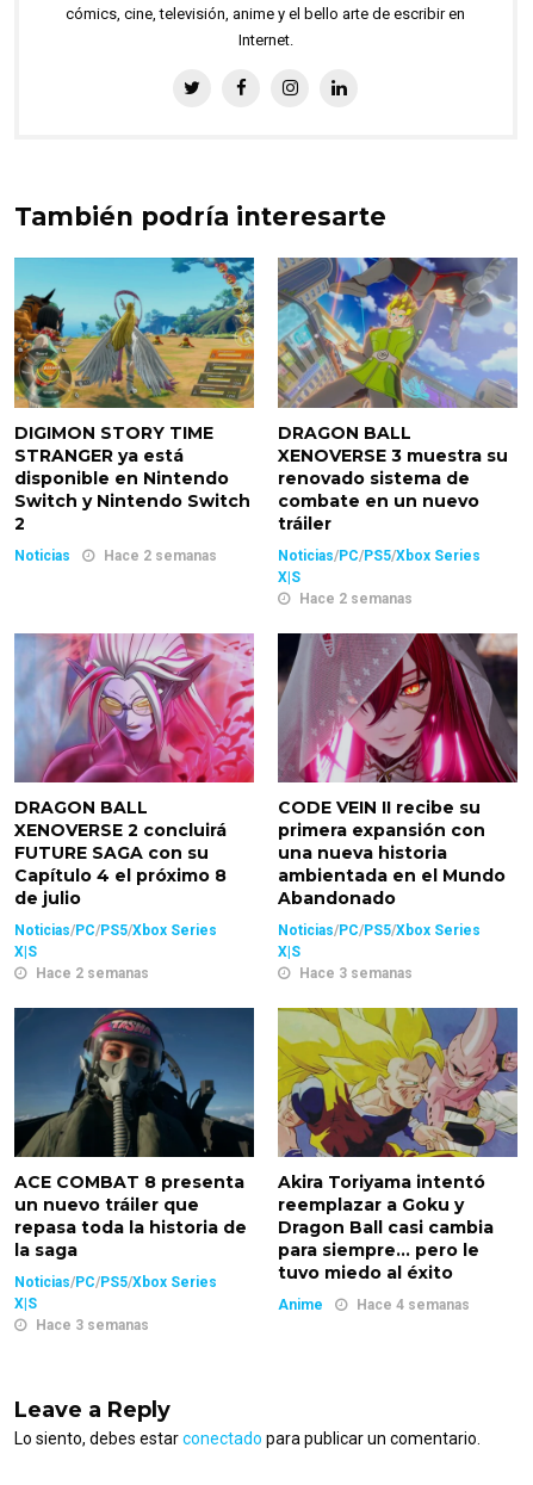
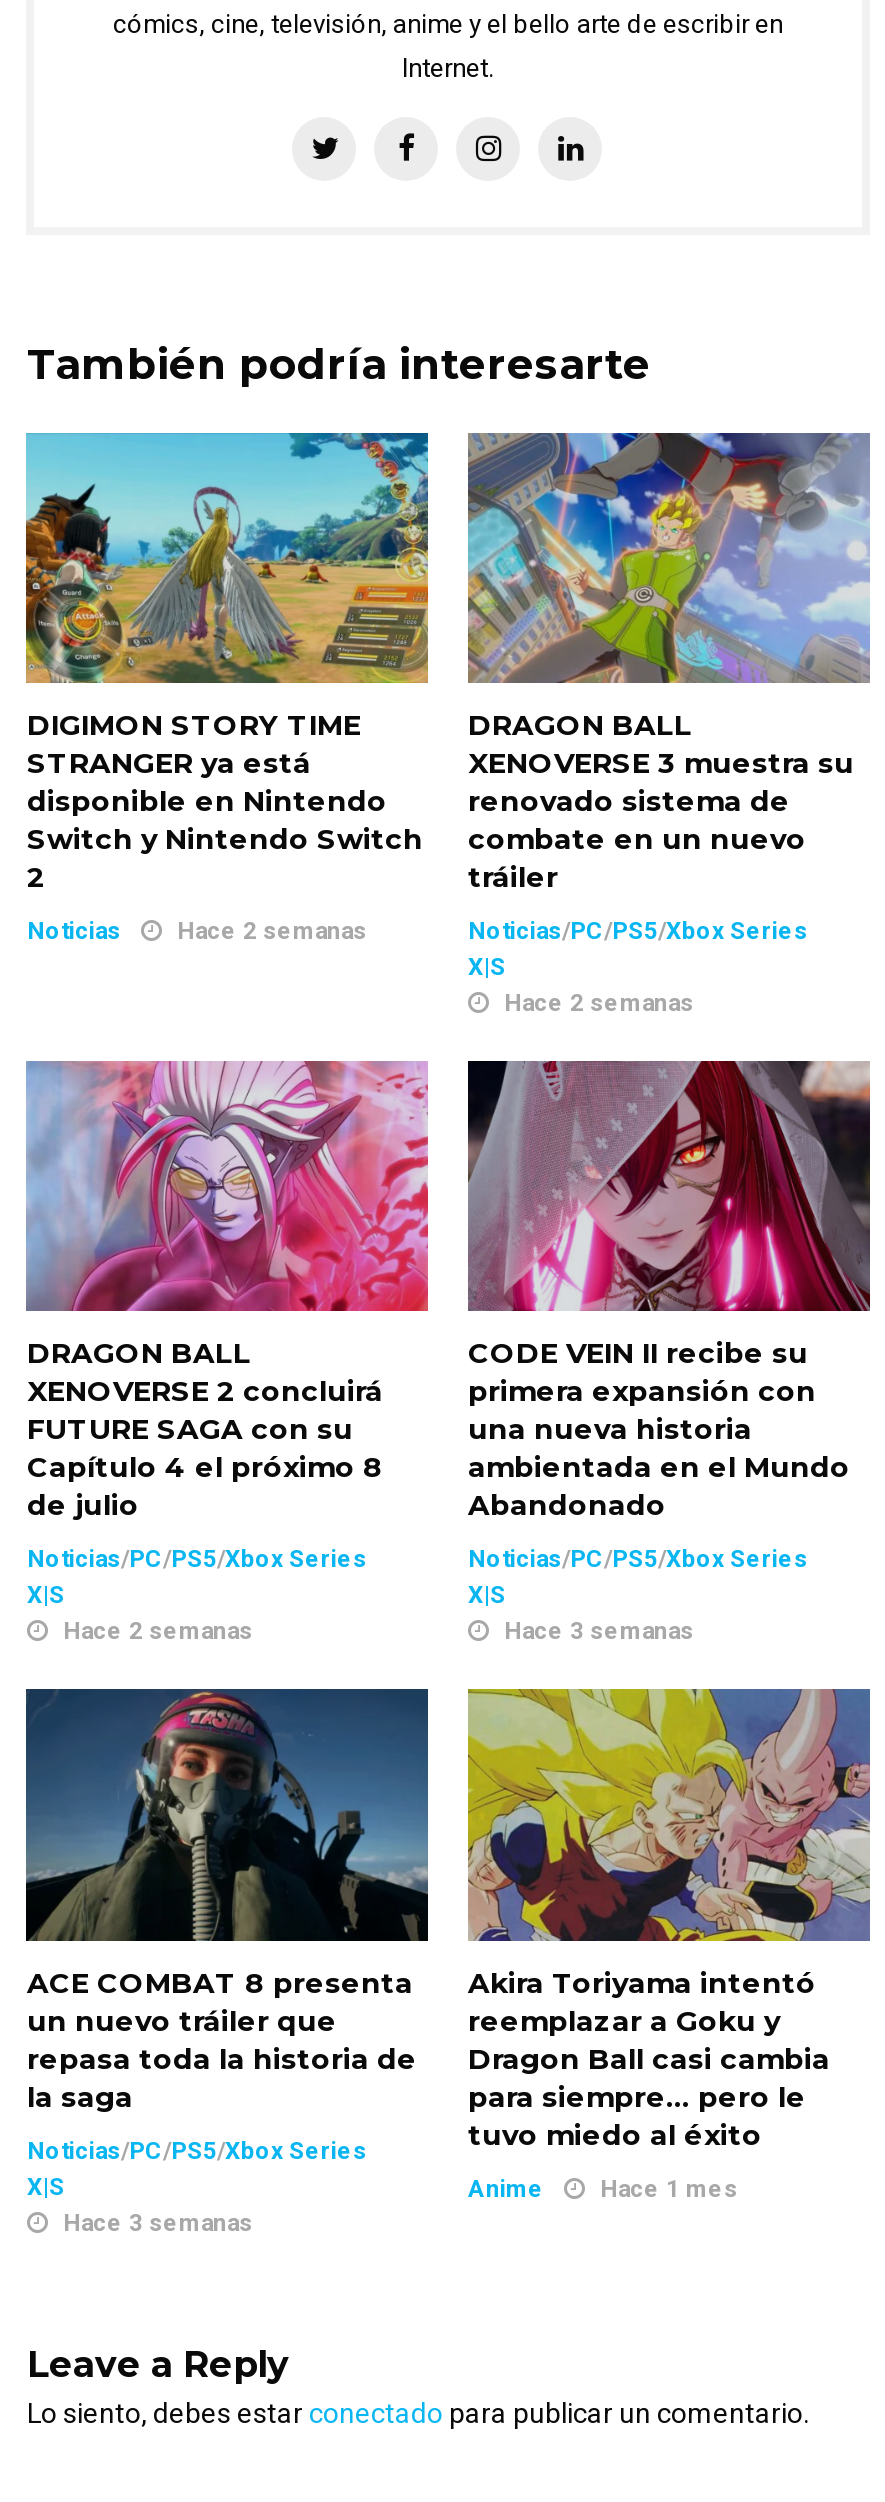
[278,1297,470,1314] Anime Hace 4 semanas -> [468,2175,738,2203] Anime Hace 1 mes

